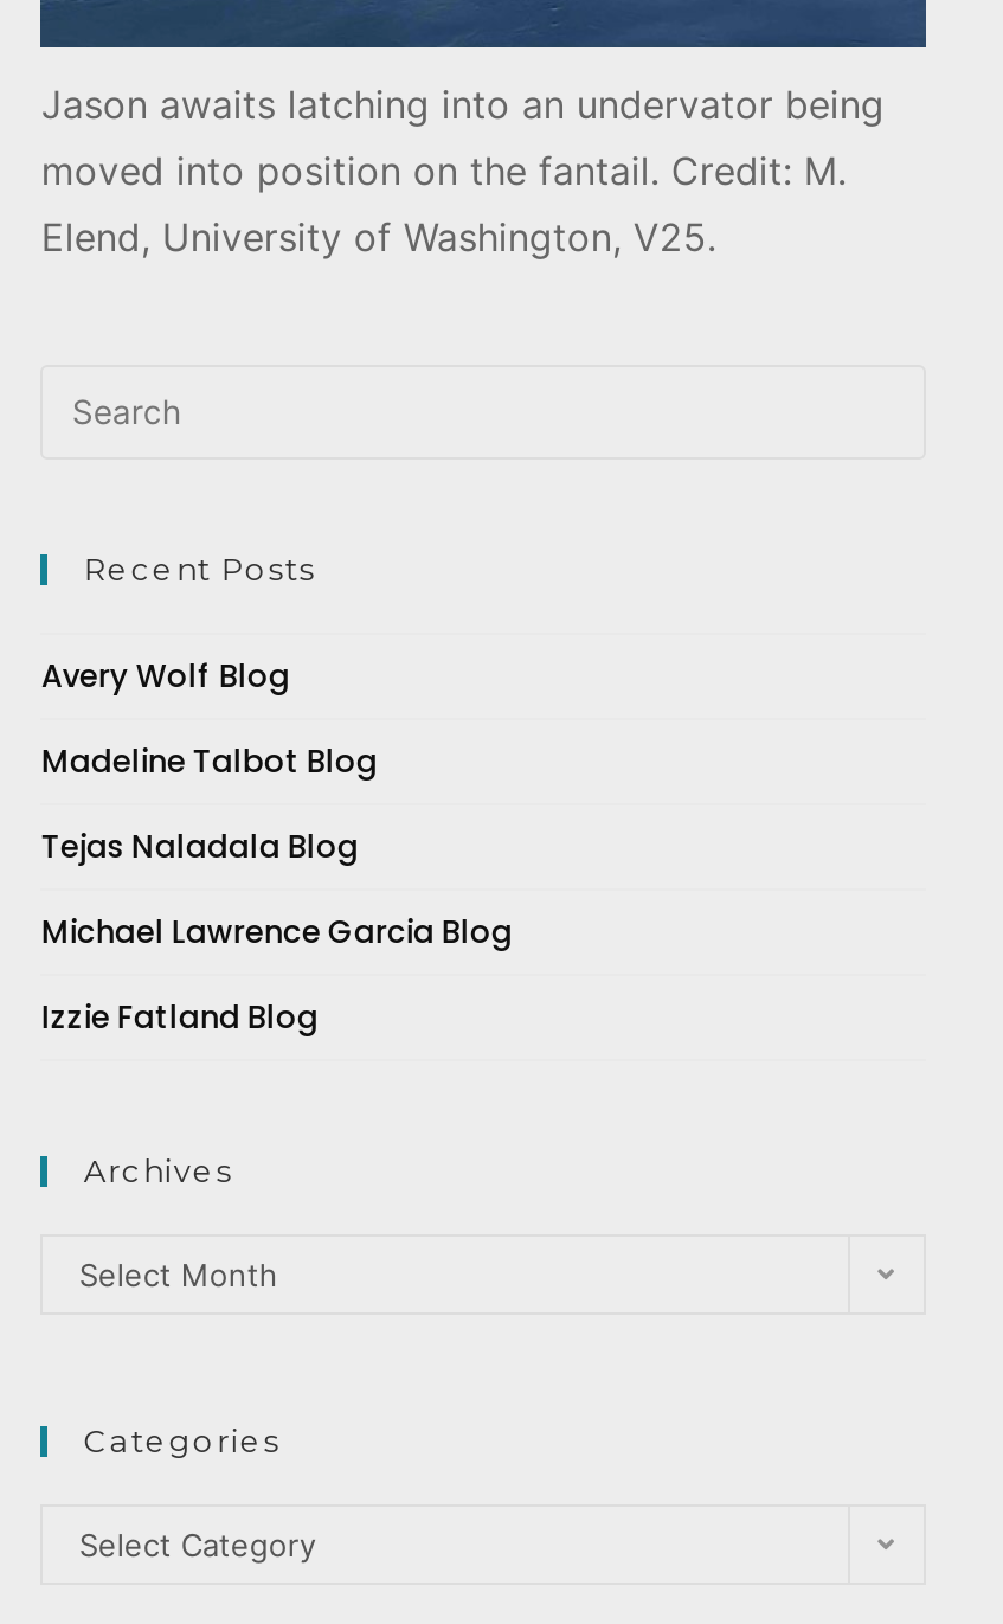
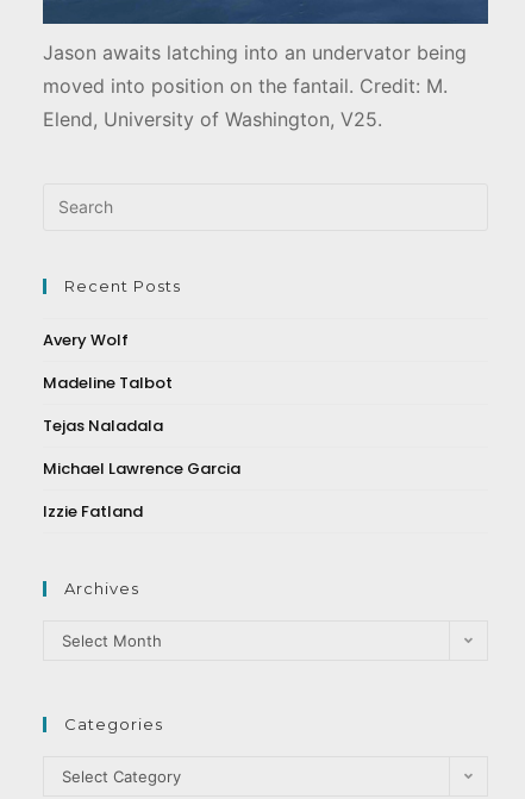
[41,653,290,698] Avery Wolf Blog -> [43,328,129,351] Avery Wolf
[41,738,378,783] Madeline Talbot Blog -> [43,371,173,394] Madeline Talbot
[41,823,359,869] Tejas Naladala Blog -> [43,414,164,437] Tejas Naladala
[41,909,513,954] Michael Lawrence Garcia Blog -> [43,457,241,479] Michael Lawrence Garcia
[41,994,318,1039] Izzie Fatland Blog -> [43,500,143,522] Izzie Fatland

